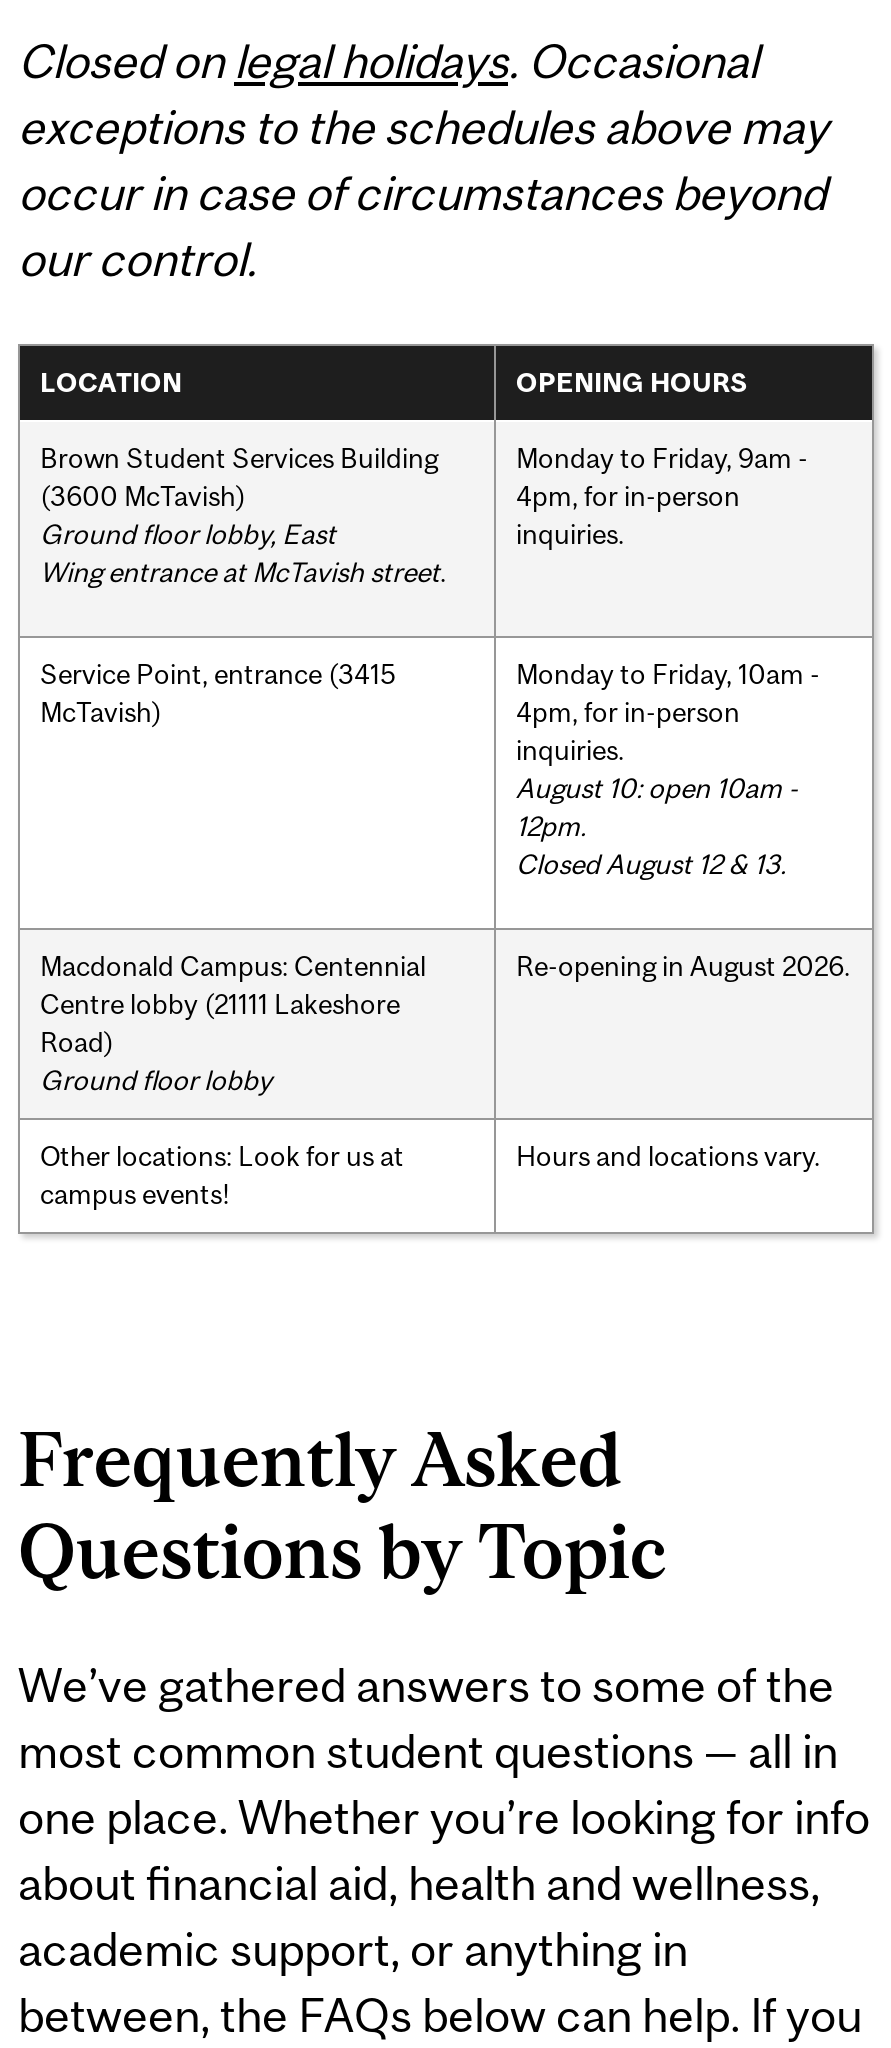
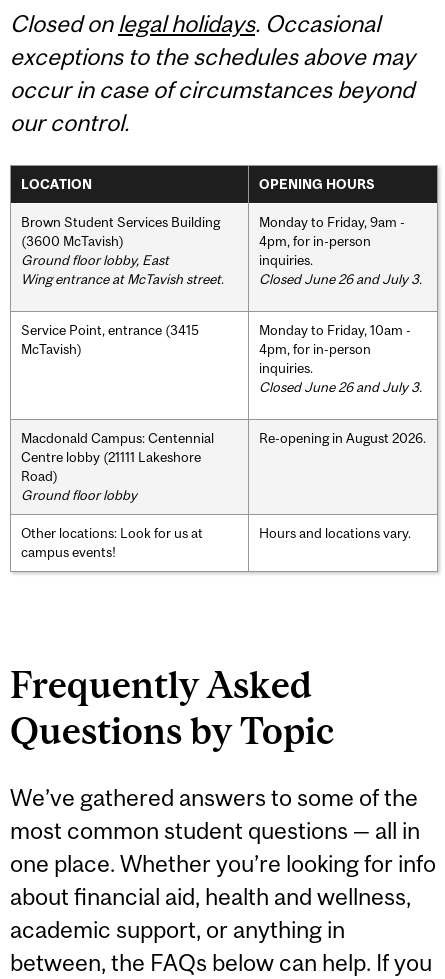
none -> [259,271,422,287] Closed June 26 and July 3.
[516,771,798,879] August 10: open 10am - | 12pm. | Closed August 12 & 13. -> [259,379,422,395] Closed June 26 and July 3.

